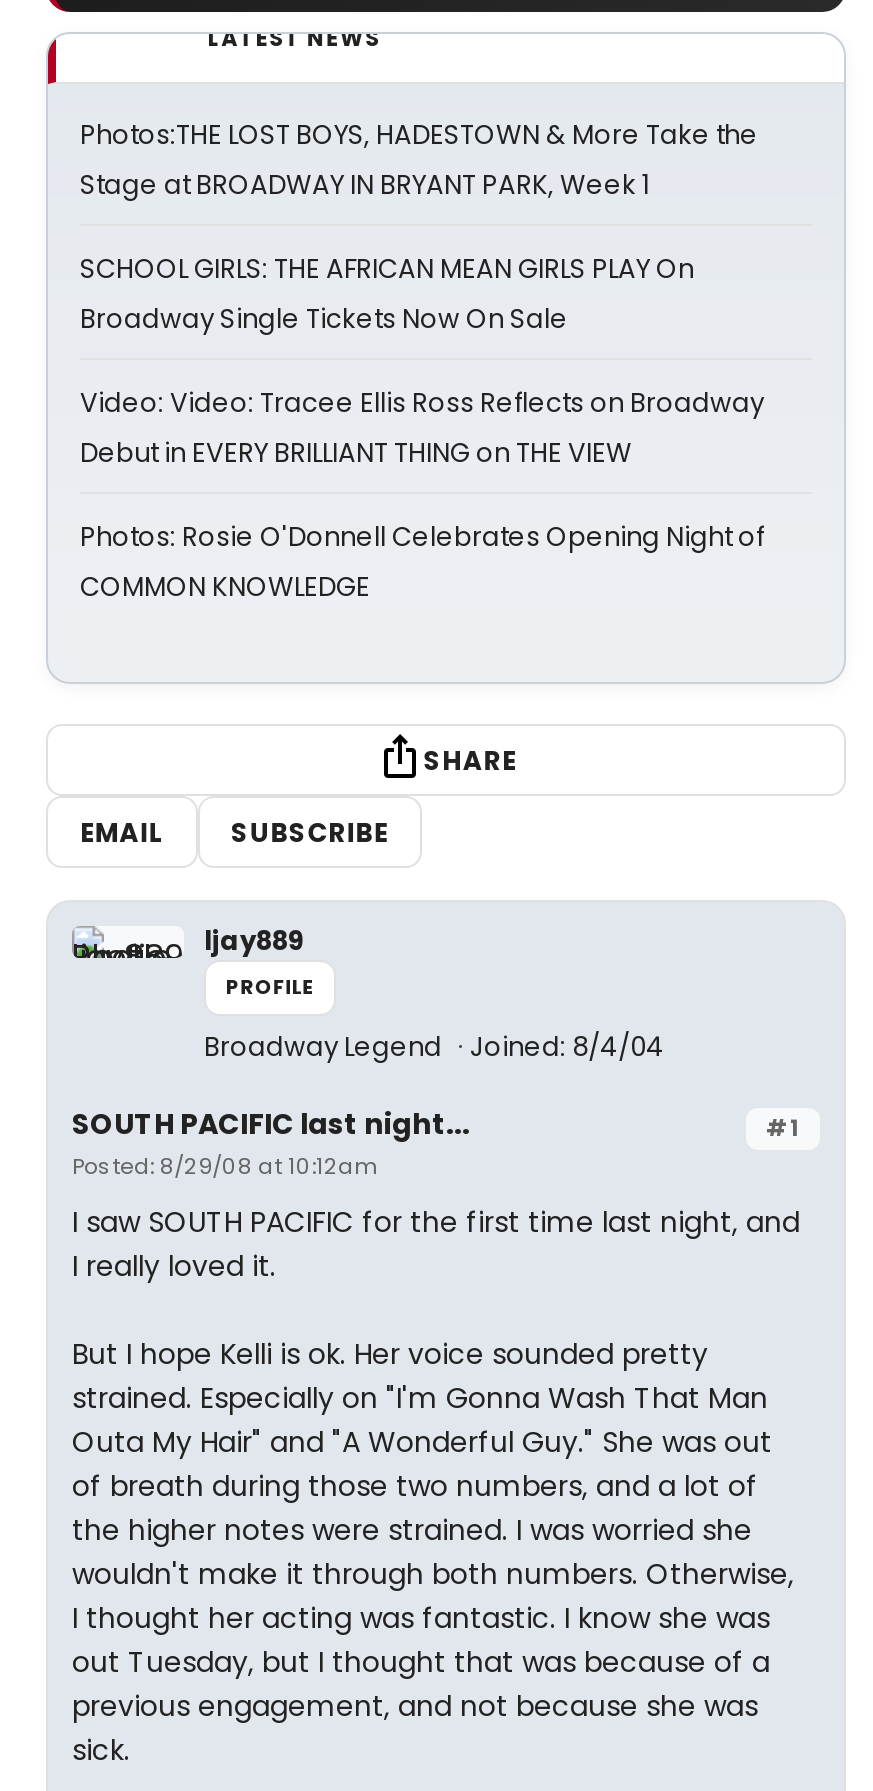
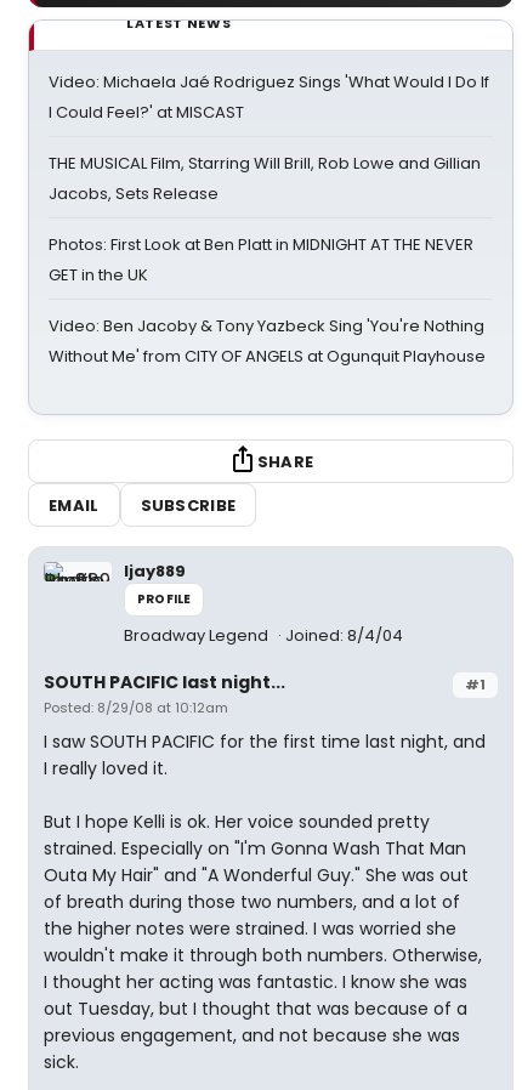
[80,116,758,204] Photos:THE LOST BOYS, HADESTOWN & More Take the | Stage at BROADWAY IN BRYANT PARK, Week 1 -> [49,70,489,124] Video: Michaela Jaé Rodriguez Sings 'What Would I Do If | I Could Feel?' at MISCAST
[80,250,694,338] SCHOOL GIRLS: THE AFRICAN MEAN GIRLS PLAY On | Broadway Single Tickets Now On Sale -> [49,152,481,205] THE MUSICAL Film, Starring Will Brill, Rob Lowe and Gillian | Jacobs, Sets Release
[80,384,764,472] Video: Video: Tracee Ellis Ross Reflects on Broadway | Debut in EVERY BRILLIANT THING on THE VIEW -> [49,233,473,286] Photos: First Look at Ben Platt in MIDNIGHT AT THE NEVER | GET in the UK
[80,518,764,606] Photos: Rosie O'Donnell Celebrates Opening Night of | COMMON KNOWLEDGE -> [49,314,486,368] Video: Ben Jacoby & Tony Yazbeck Sing 'You're Nothing | Without Me' from CITY OF ANGELS at Ogunquit Playhouse

